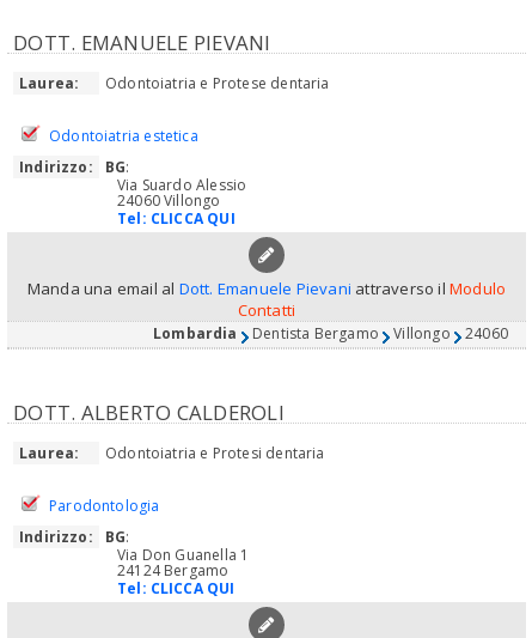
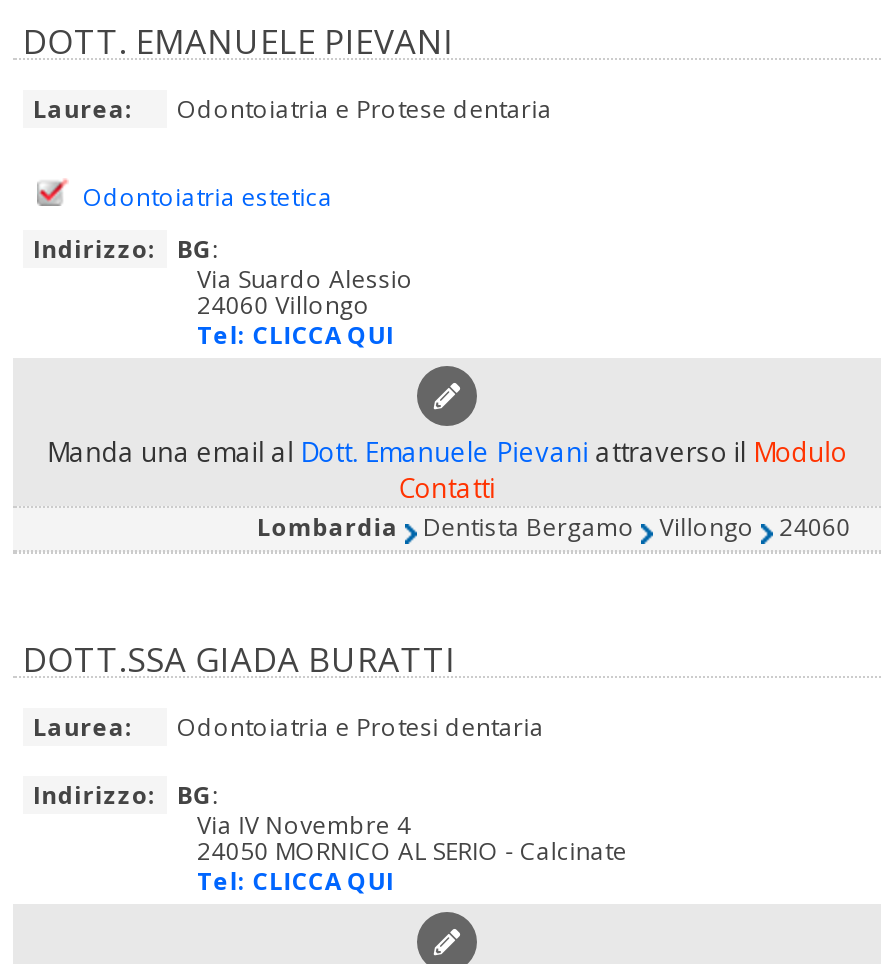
[13,399,284,426] DOTT. ALBERTO CALDEROLI -> [23,636,456,682] DOTT.SSA GIADA BURATTI
[49,496,160,516] Parodontologia -> none
[117,545,249,581] Via Don Guanella 1 | 24124 Bergamo -> [197,808,627,868] Via IV Novembre 4 | 24050 MORNICO AL SERIO - Calcinate

